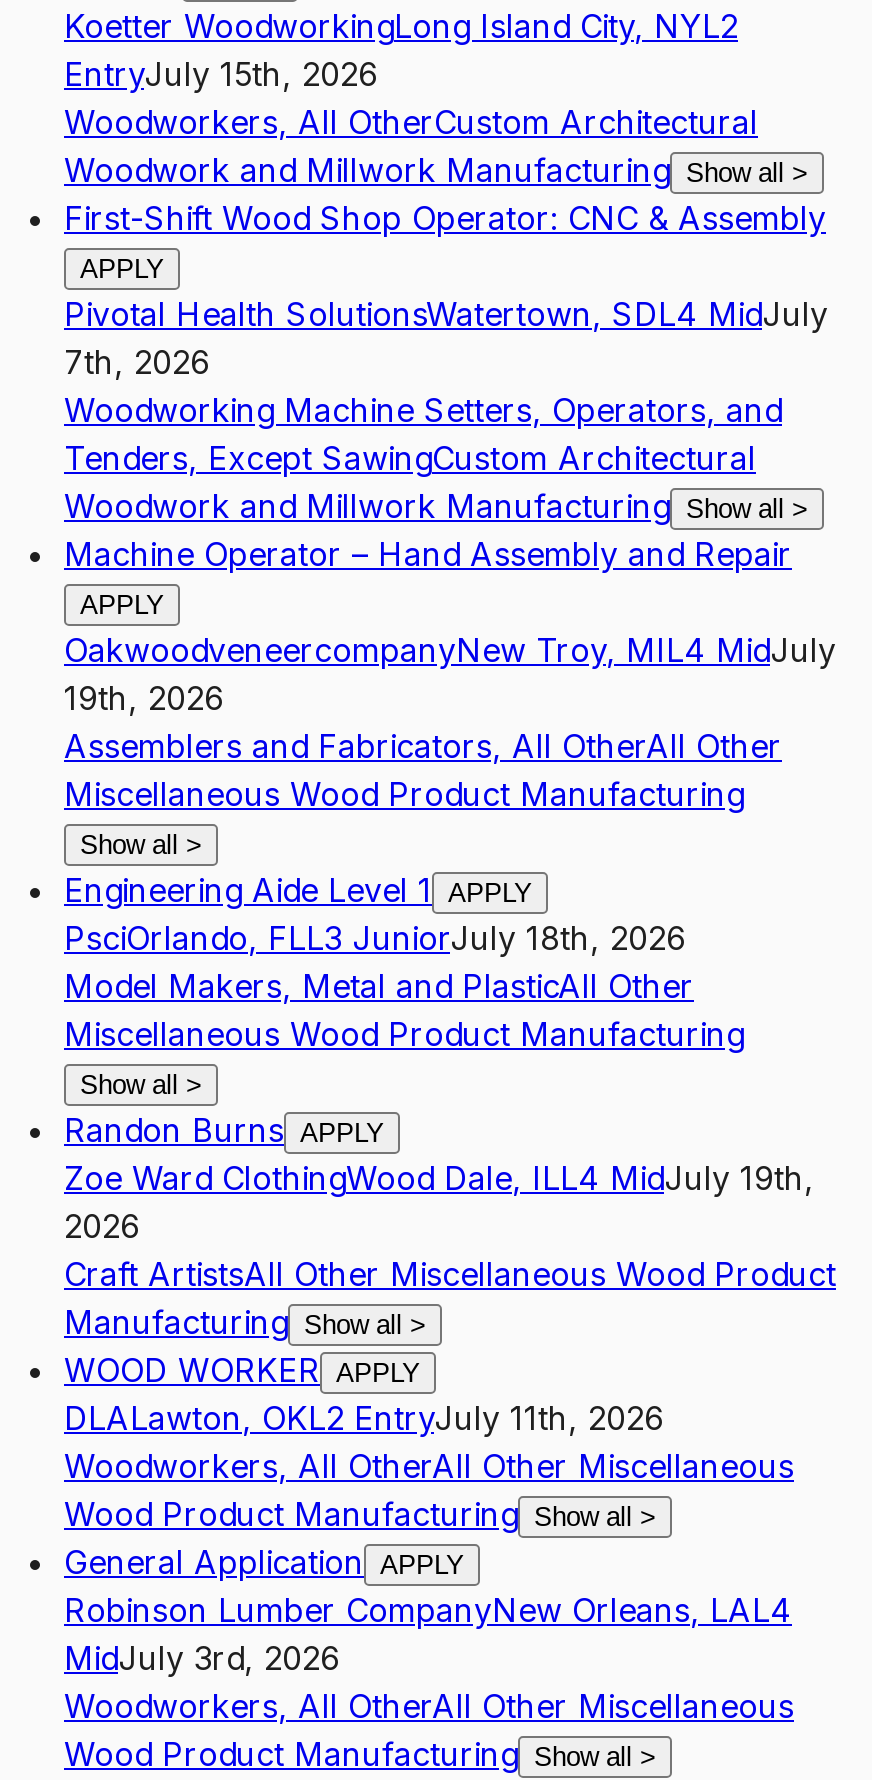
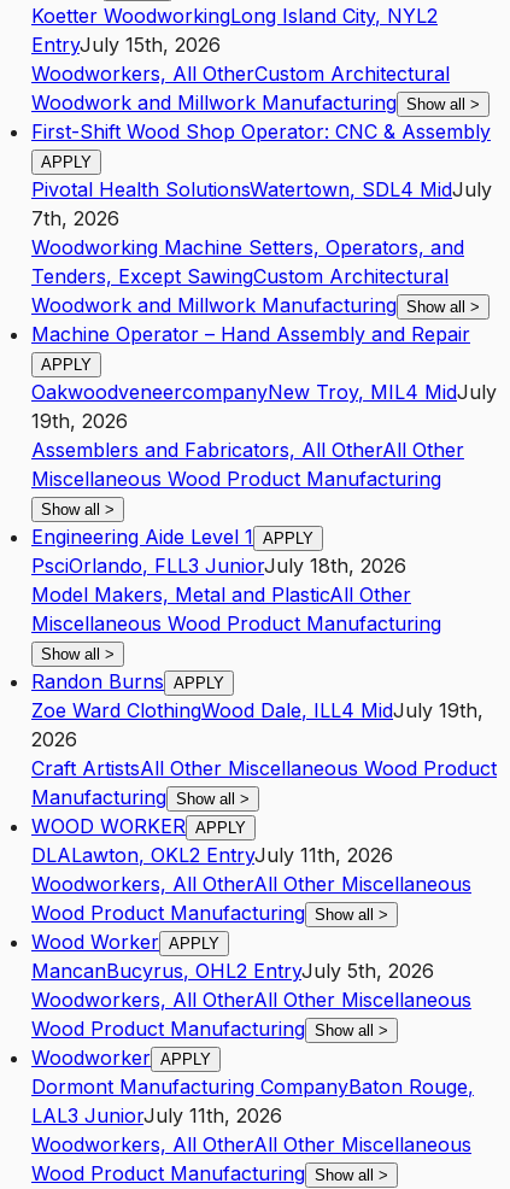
[64,1542,792,1678] General Application APPLY | Robinson Lumber CompanyNew Orleans, LAL4 | MidJuly 3rd, 2026 -> [31,930,474,1128] Wood Worker APPLY | MancanBucyrus, OH L2 EntryJuly 5th, 2026 | Woodworkers, All OtherAll Other Miscellaneous | Wood Product Manufacturing Show all> | Woodworker APPLY | Dormont Manufacturing CompanyBaton Rouge, | LAL3 JuniorJuly 11th, 2026

